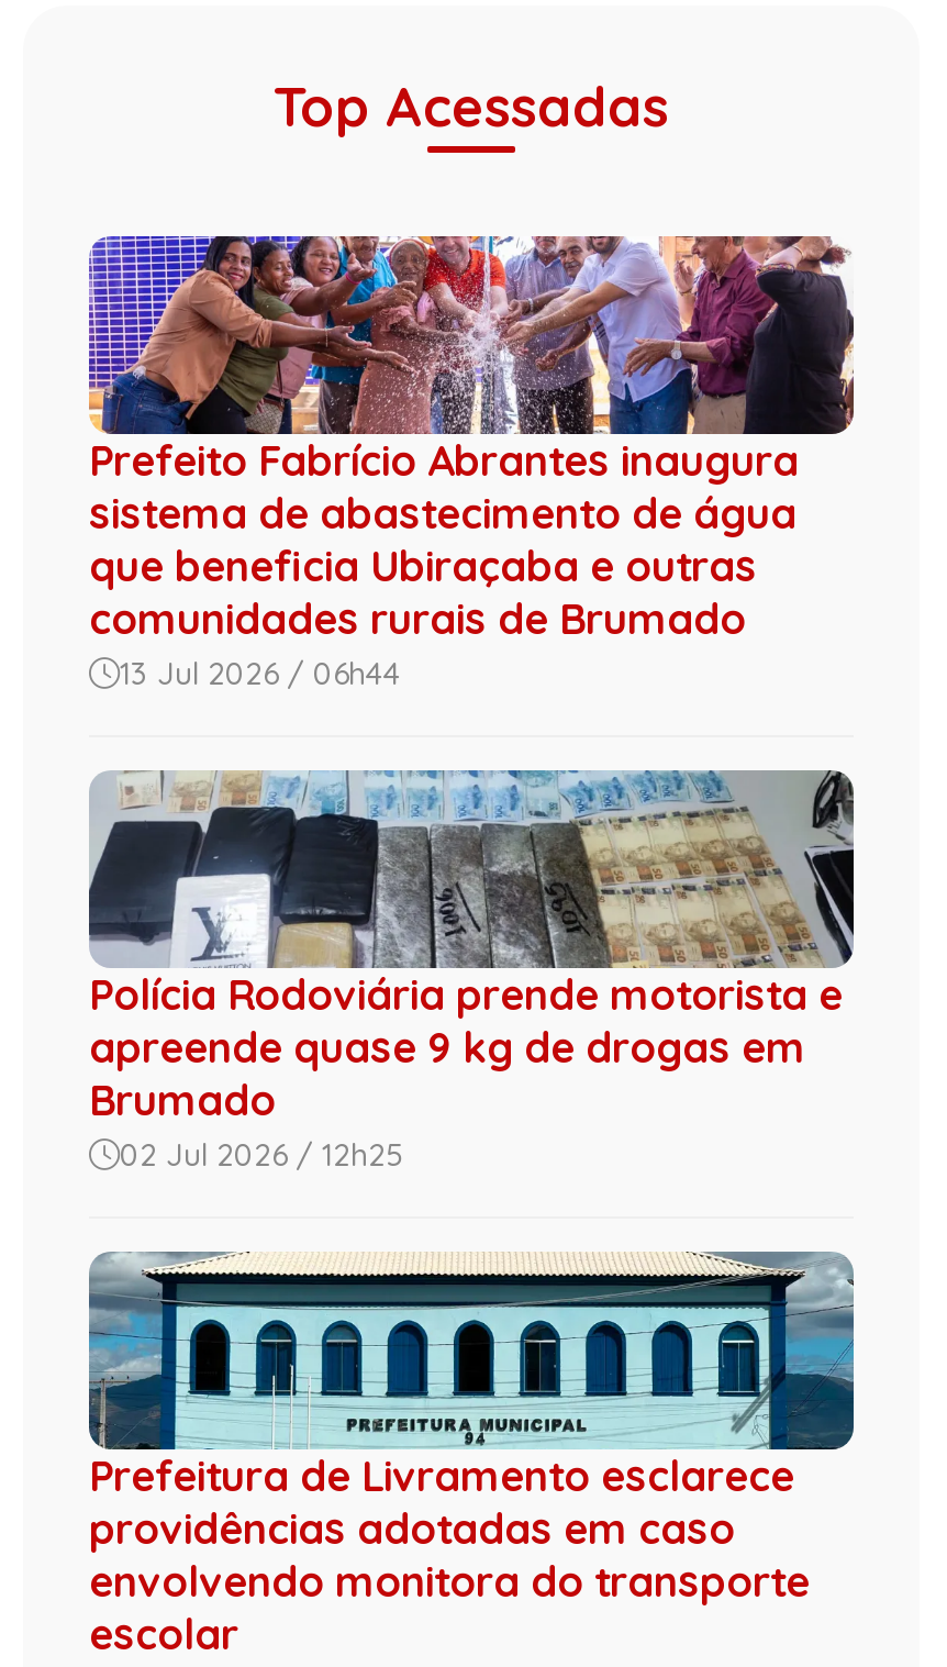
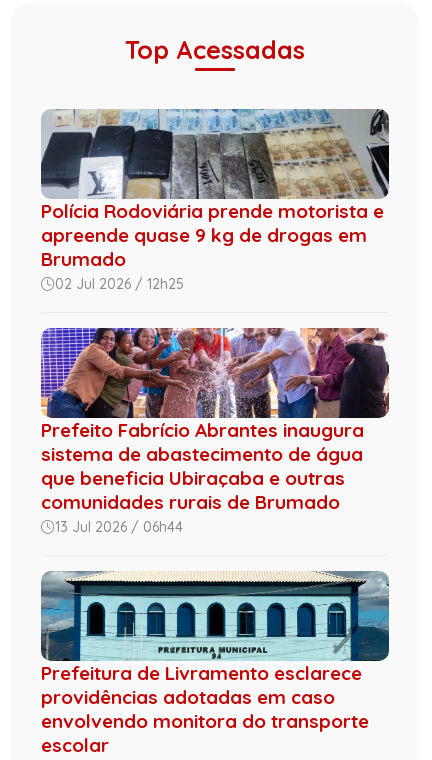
moved [85,232,858,694] -> [39,326,391,536]: [image] | Prefeito Fabrício Abrantes inaugura | sistema de abastecimento de água | que beneficia Ubiraçaba e outras | comunidades rurais de Brumado | 13 Jul 2026 / 06h44
moved [89,768,856,1176] -> [40,108,390,293]: [image] | Polícia Rodoviária prende motorista e | apreende quase 9 kg de drogas em | Brumado | 02 Jul 2026 / 12h25

